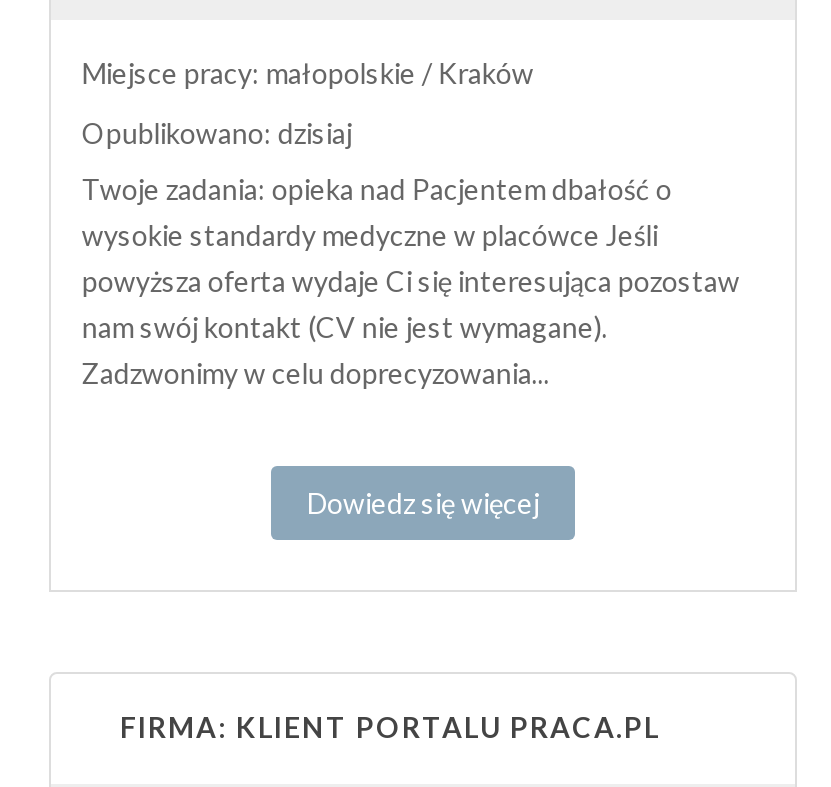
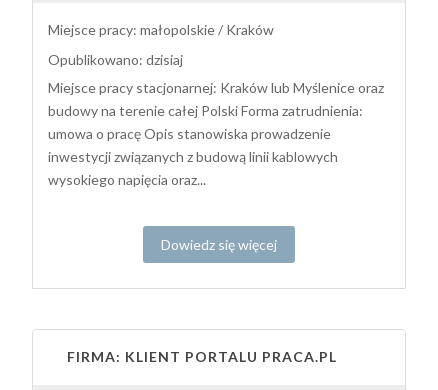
[82,173,740,391] Twoje zadania: opieka nad Pacjentem dbałość o | wysokie standardy medyczne w placówce Jeśli | powyższa oferta wydaje Ci się interesująca pozostaw | nam swój kontakt (CV nie jest wymagane). | Zadzwonimy w celu doprecyzowania... -> [48,79,384,188] Miejsce pracy stacjonarnej: Kraków lub Myślenice oraz | budowy na terenie całej Polski Forma zatrudnienia: | umowa o pracę Opis stanowiska prowadzenie | inwestycji związanych z budową linii kablowych | wysokiego napięcia oraz...

